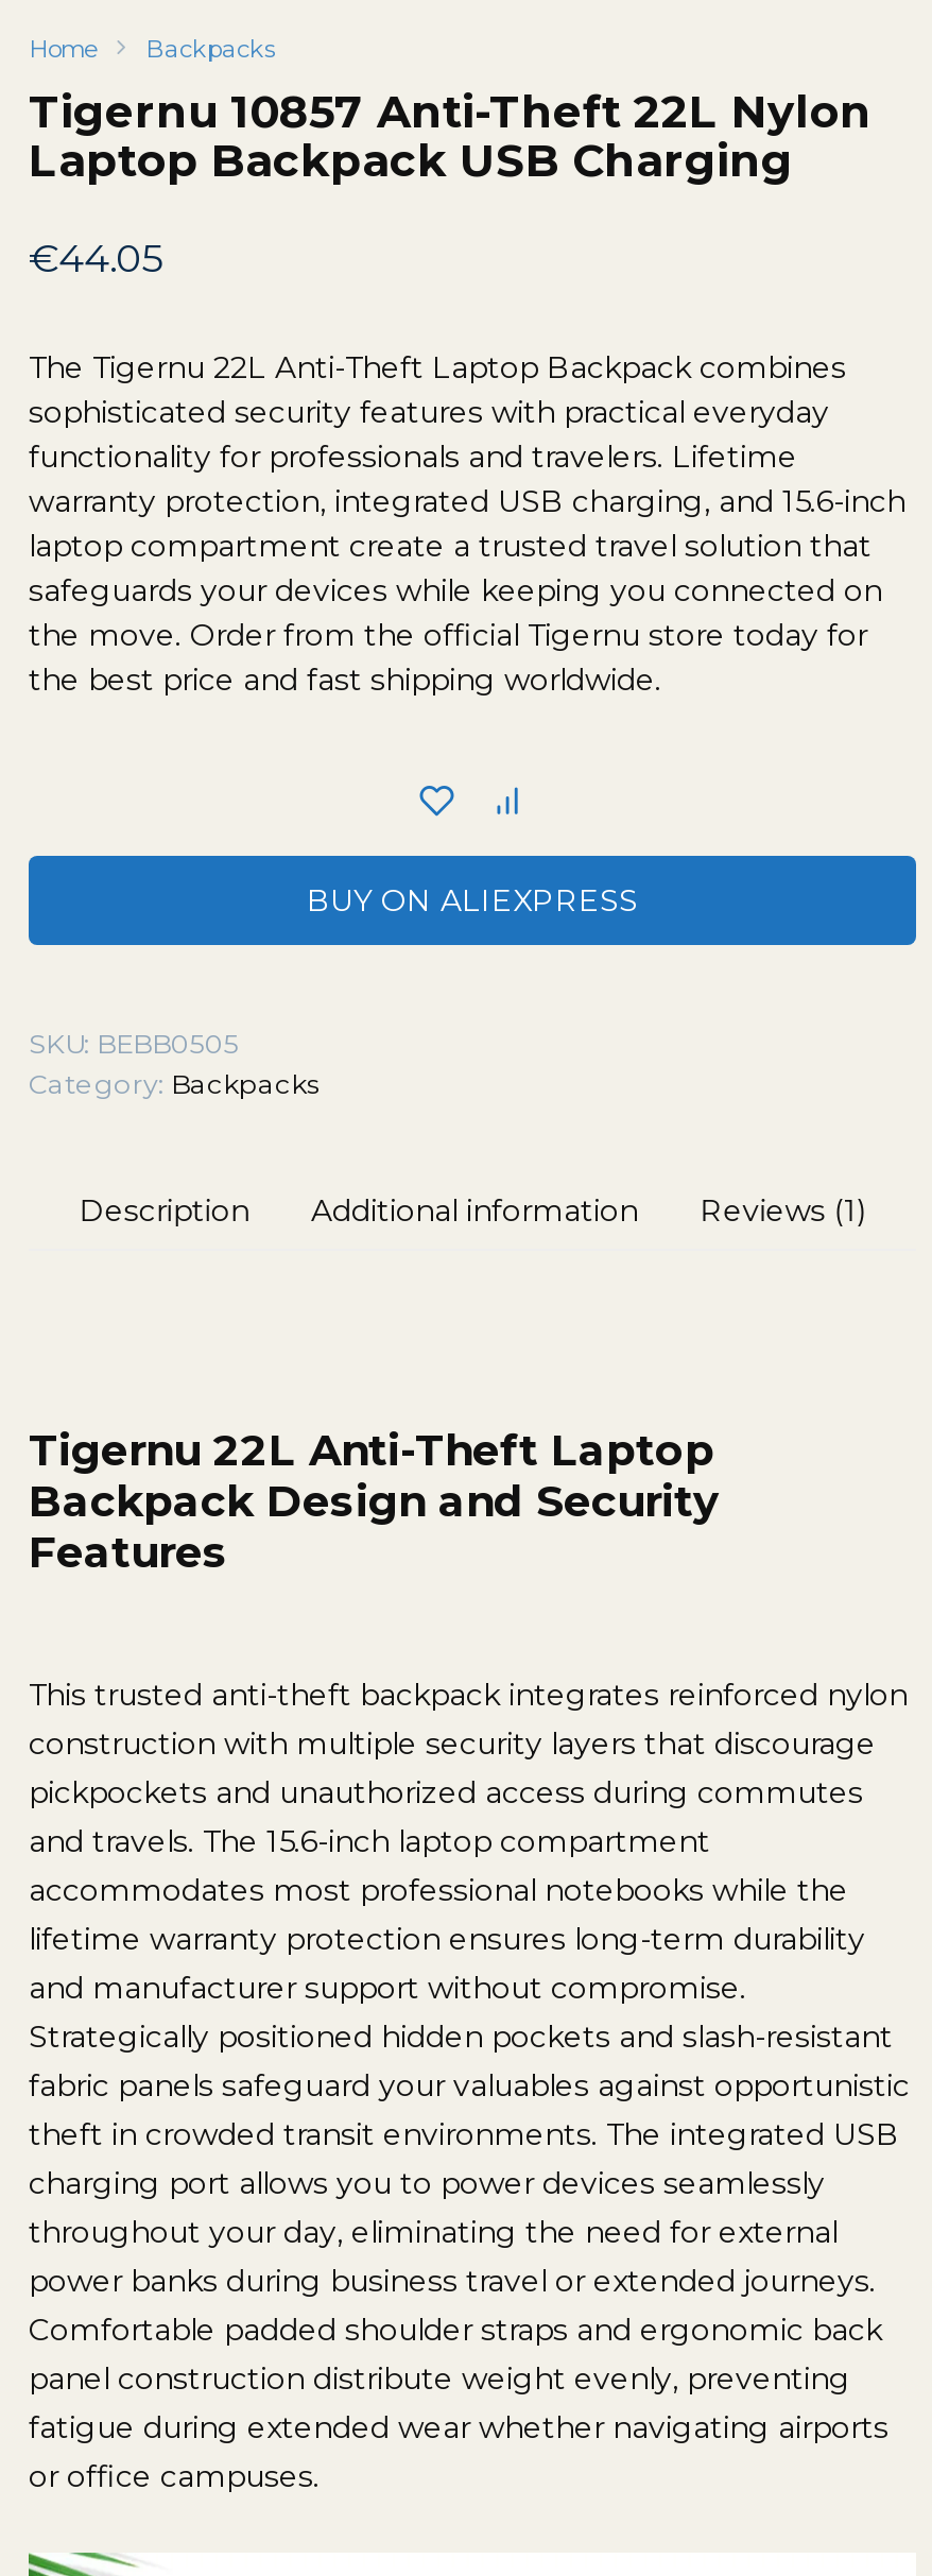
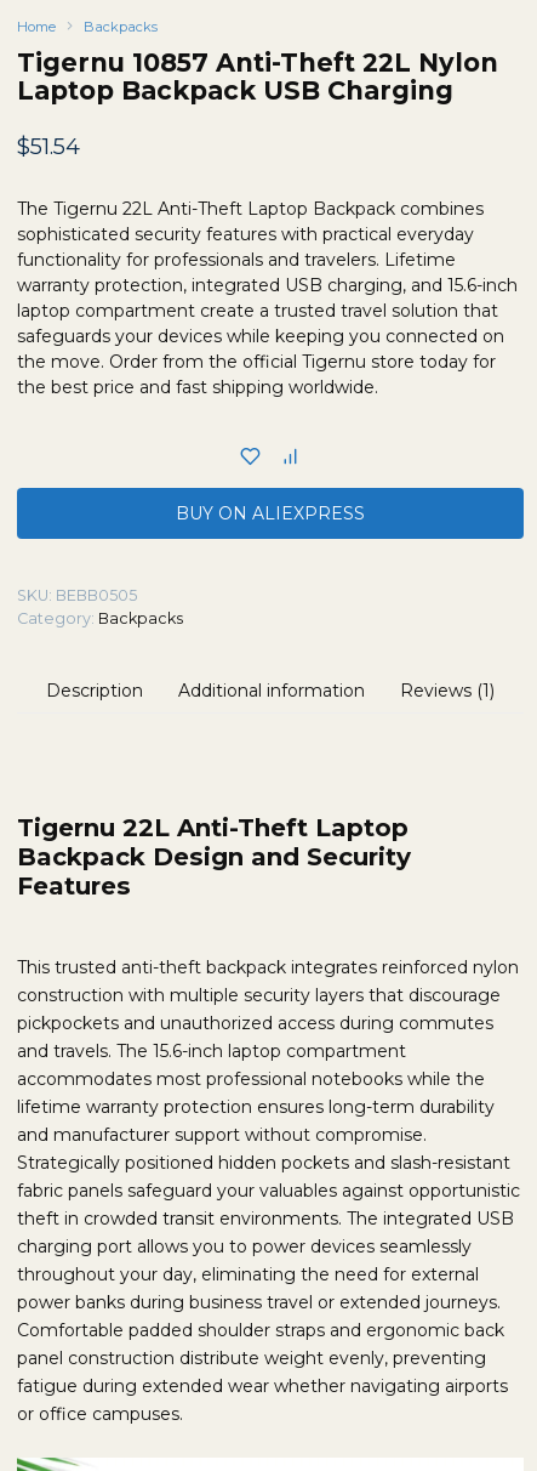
[29,234,162,283] €44.05 -> [17,133,80,161] $51.54

